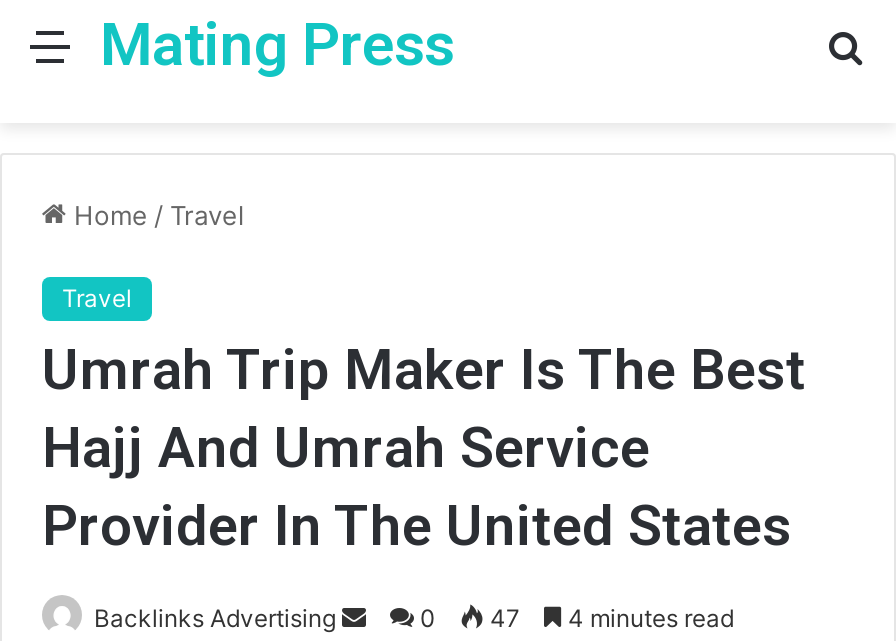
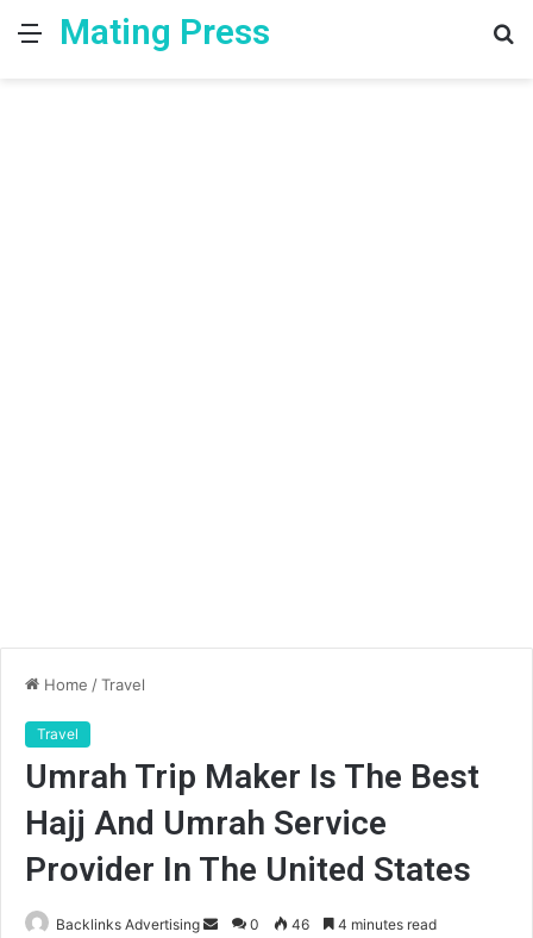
[484,603,520,633] 47 -> [288,915,309,933] 46

